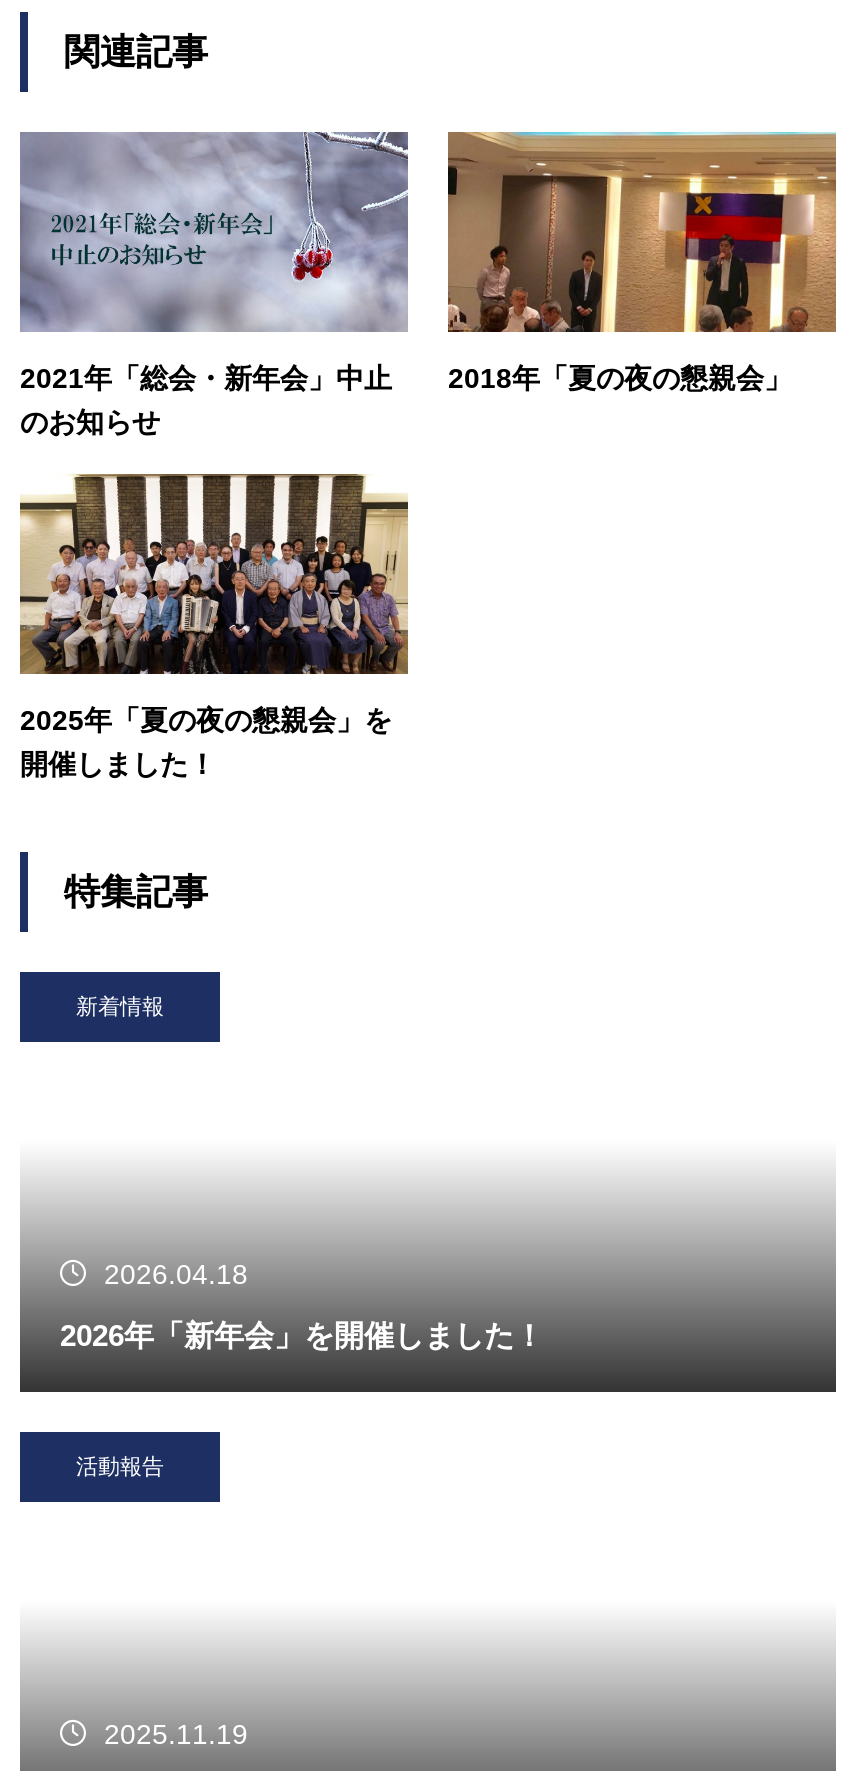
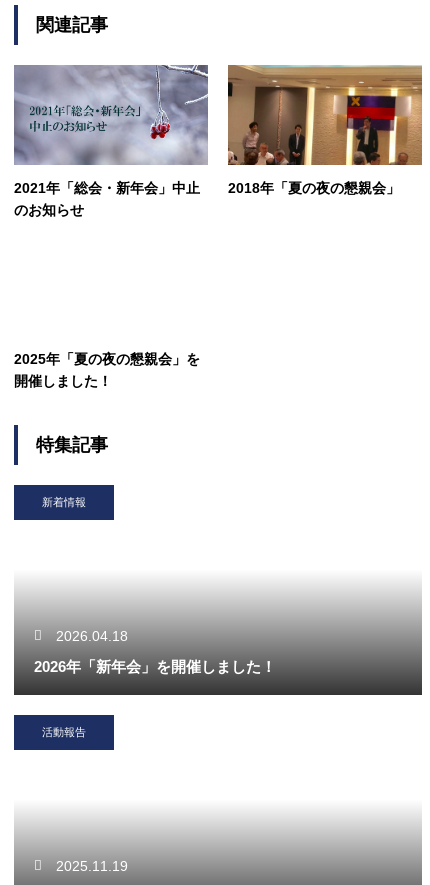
[18,471,410,677] [image] -> none

